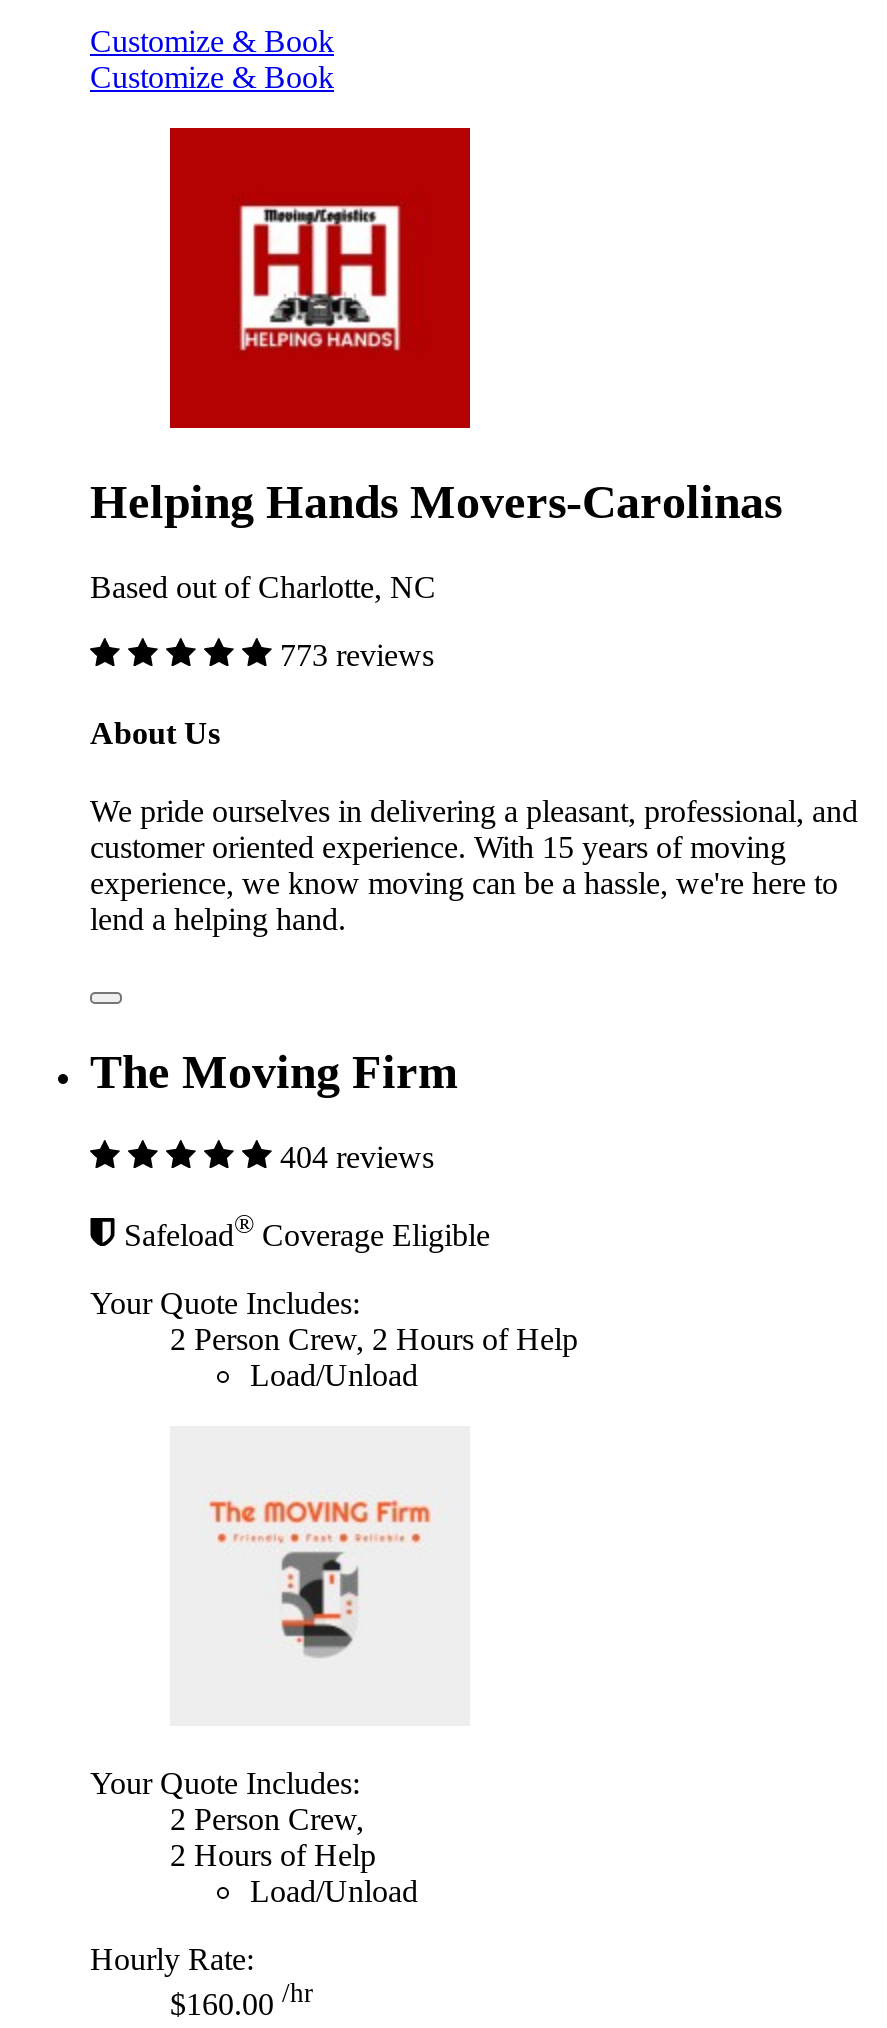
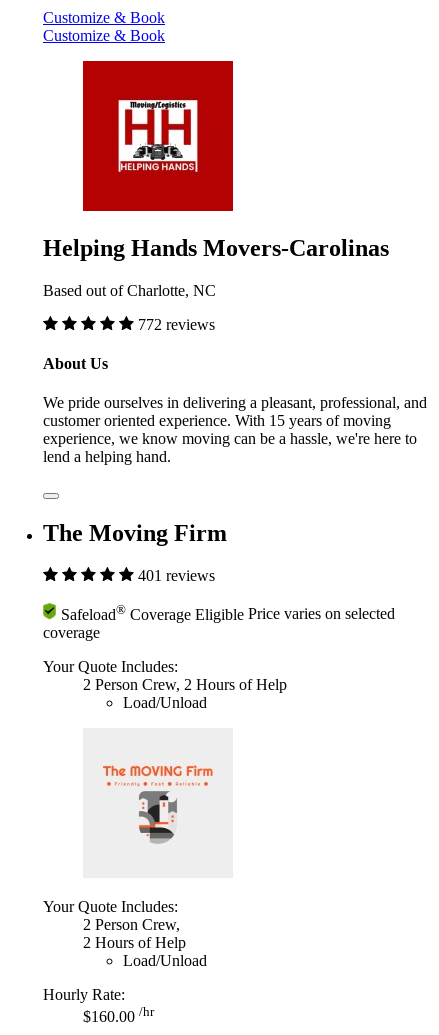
[280,638,434,672] 773 reviews -> [138,316,215,333] 772 reviews
[280,1140,434,1174] 404 reviews -> [138,567,215,584] 401 reviews
[124,1208,490,1251] Safeload® Coverage Eligible -> [43,601,395,640] Safeload® Coverage Eligible Price varies on selected | coverage

